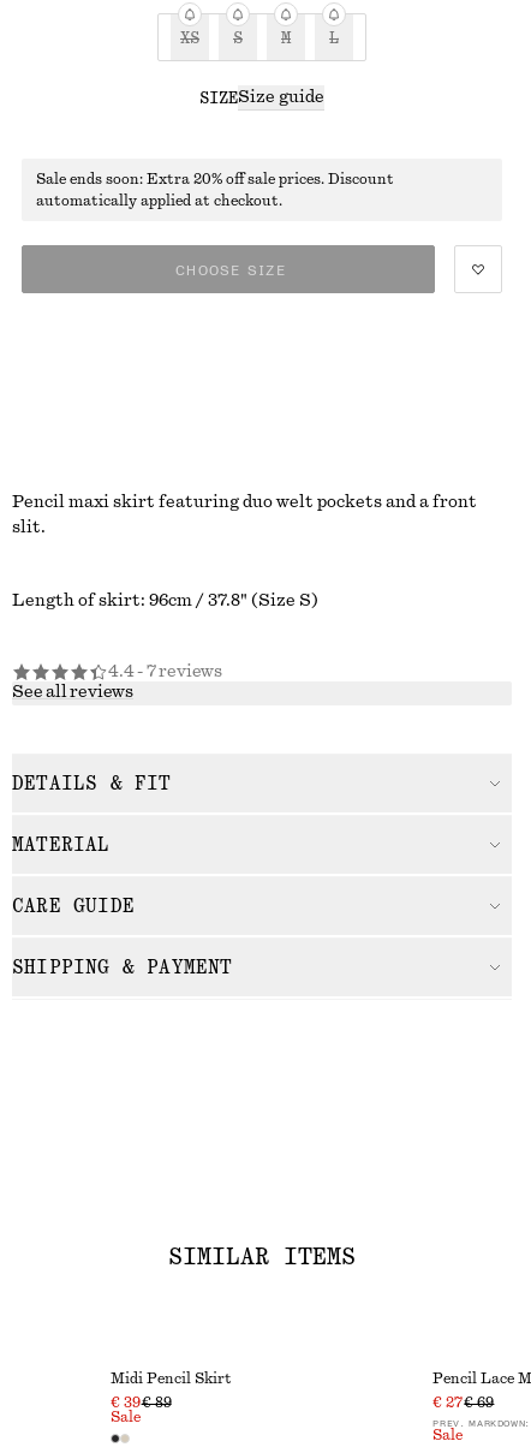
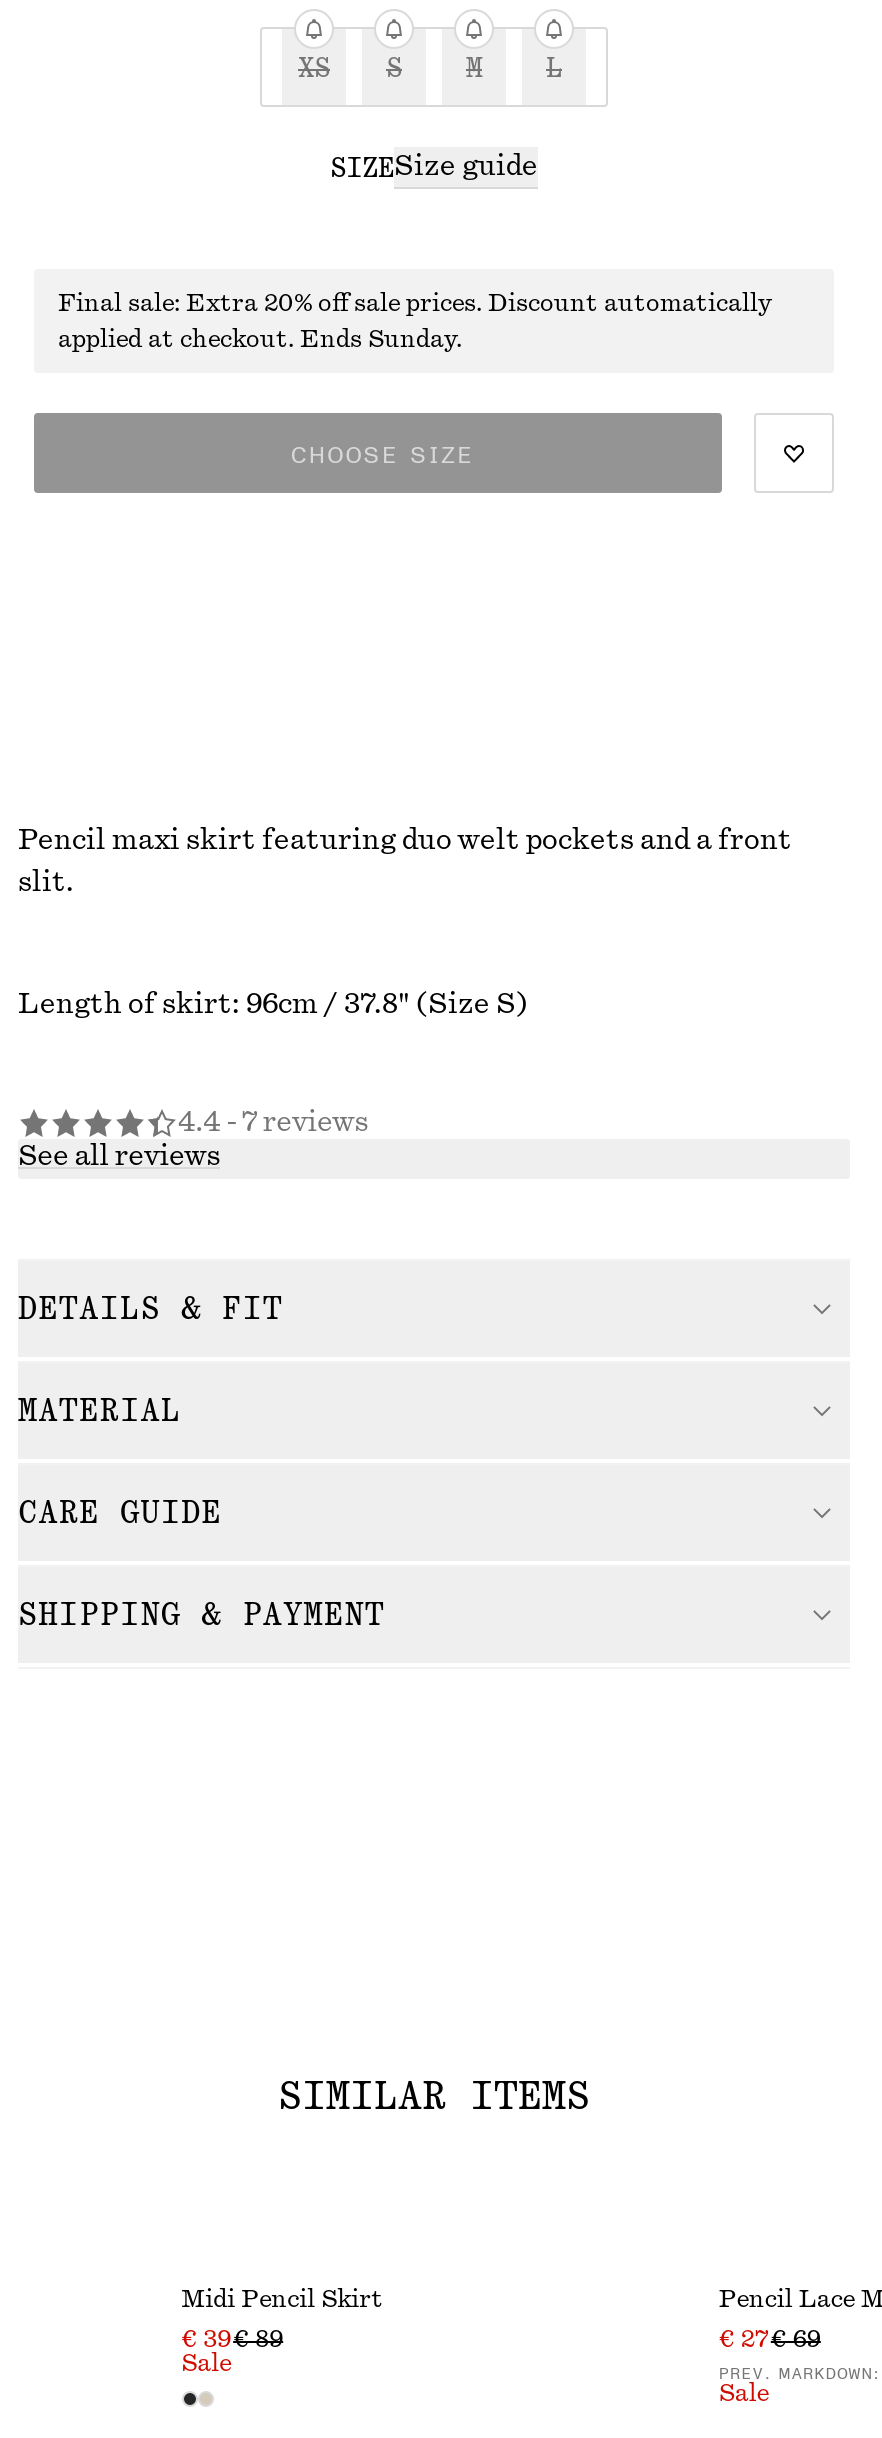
[36,172,394,186] Sale ends soon: Extra 20% off sale prices. Discount -> [58,291,772,315] Final sale: Extra 20% off sale prices. Discount automatically
[36,193,282,208] automatically applied at checkout. -> [58,327,462,351] applied at checkout. Ends Sunday.

